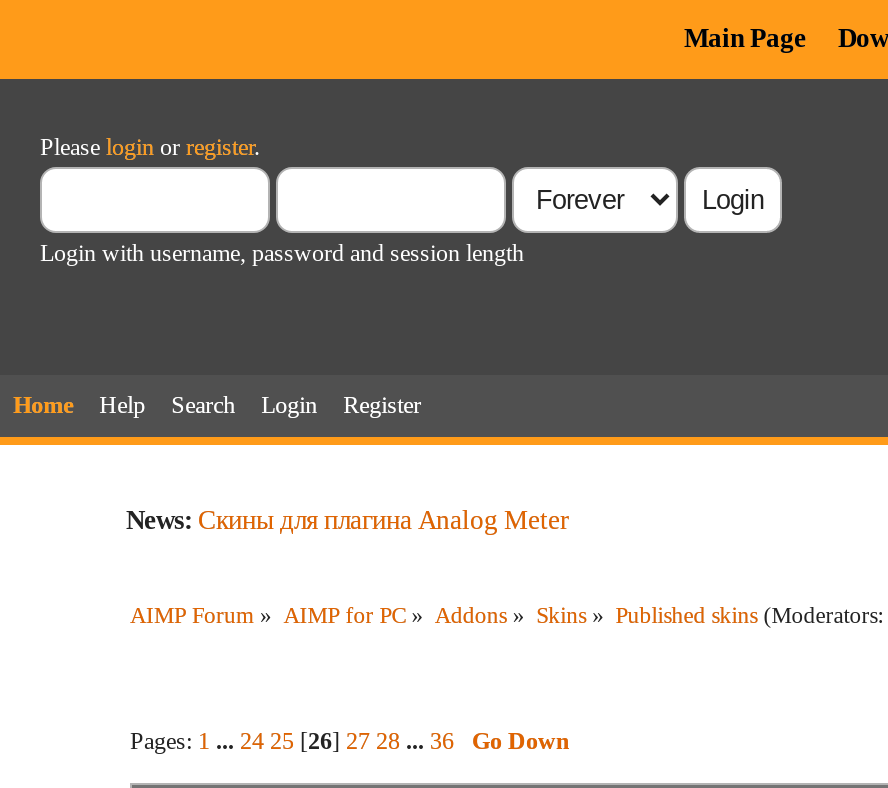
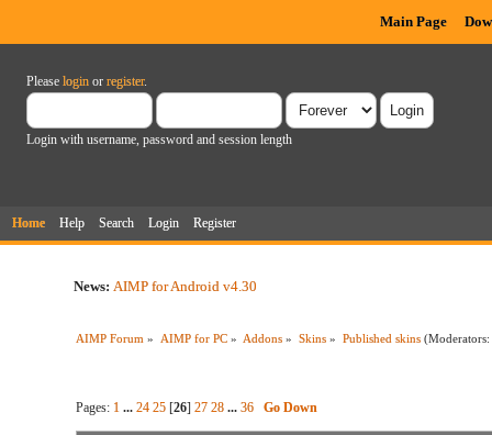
[126,505,568,535] News: Скины для плагина Analog Meter -> [74,278,257,294] News: AIMP for Android v4.30

